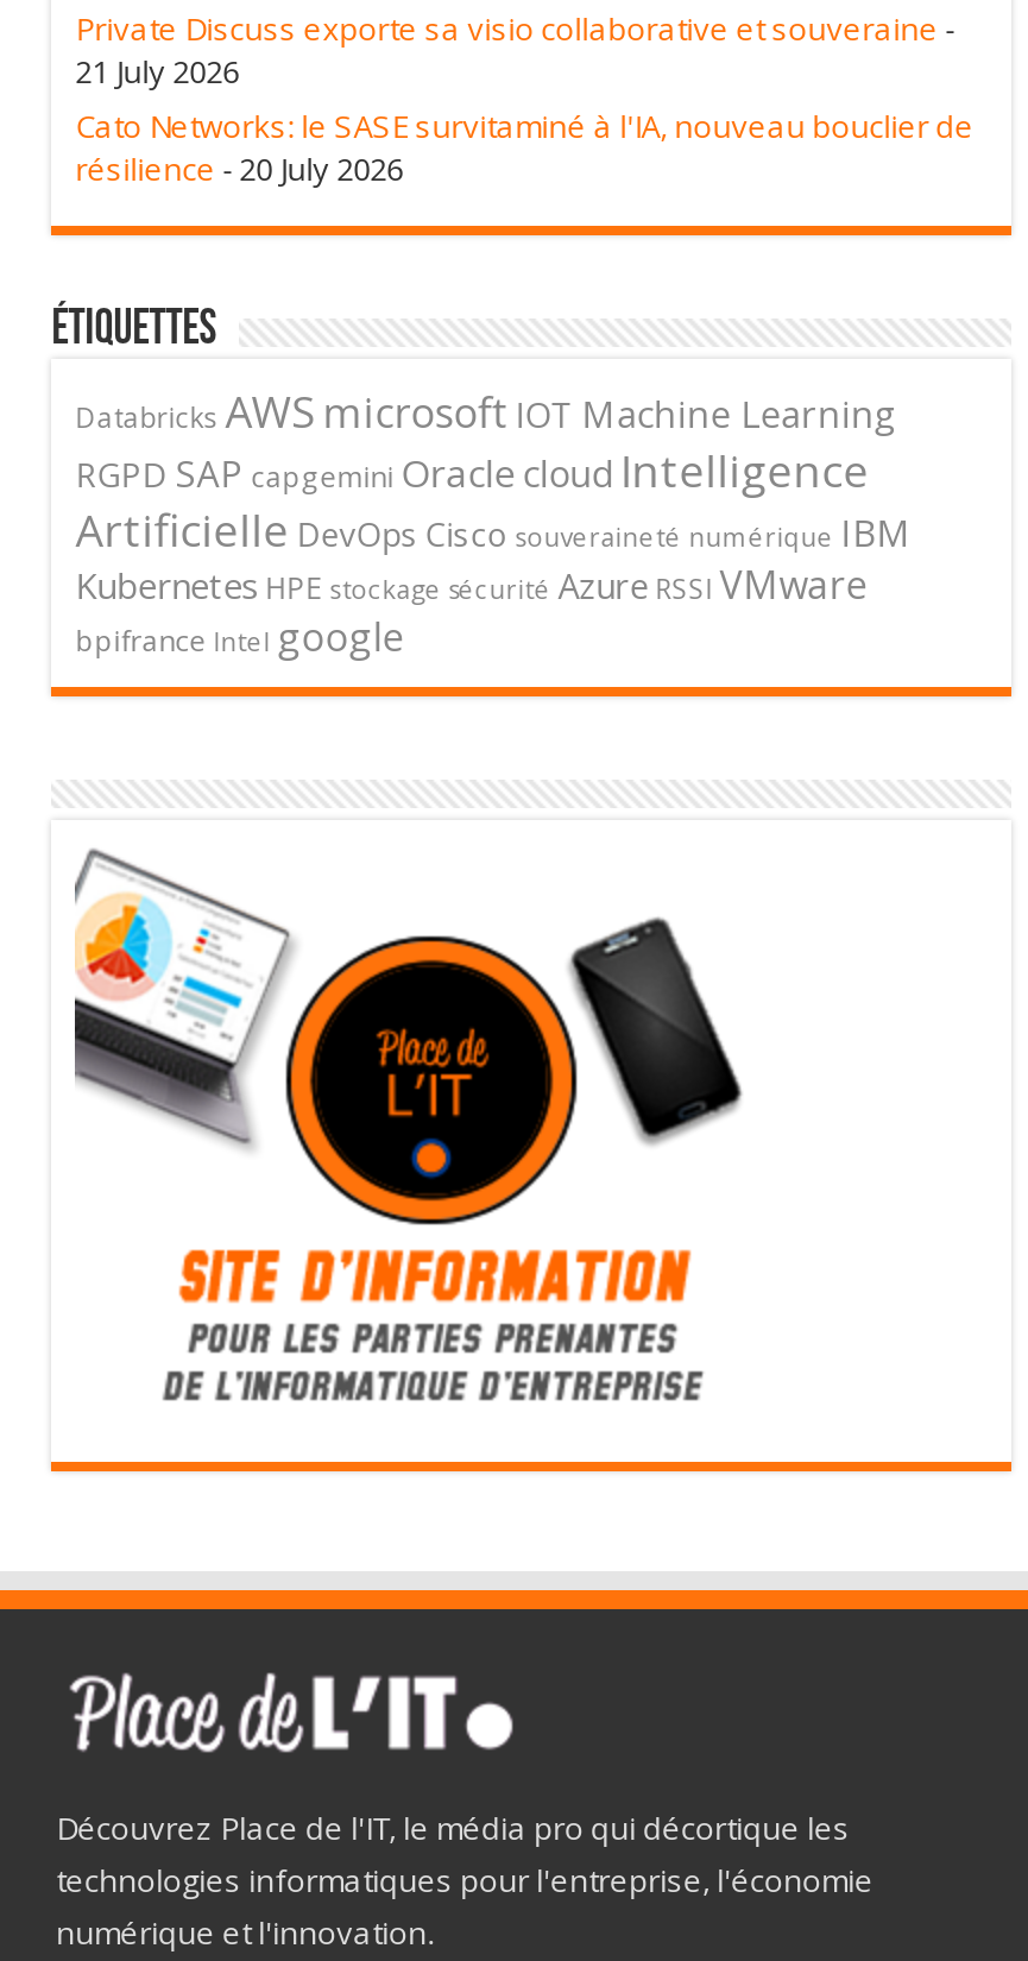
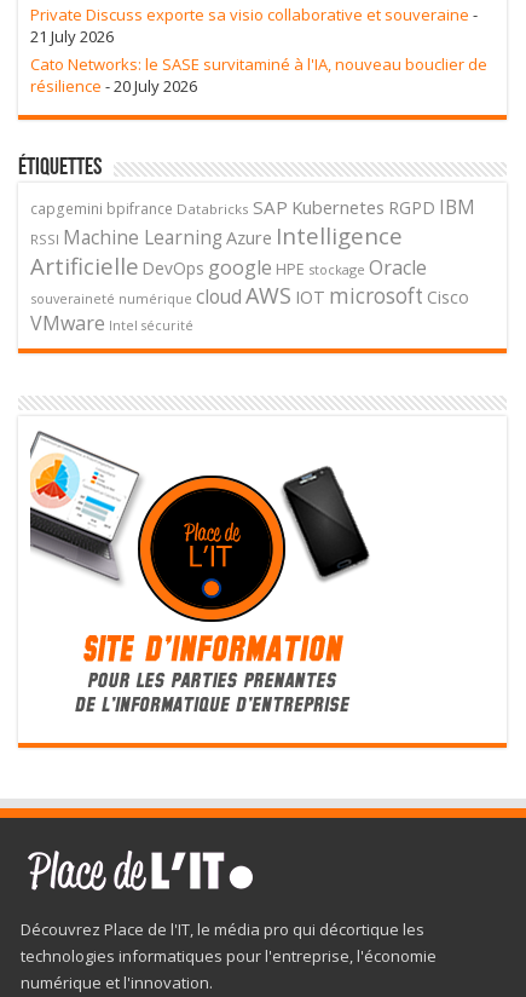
[75,383,912,663] Databricks AWS microsoft IOT Machine Learning | RGPD SAP capgemini Oracle cloud Intelligence | Artificielle DevOps Cisco souveraineté numérique IBM | Kubernetes HPE stockage sécurité Azure RSSI VMware | bpifrance Intel google -> [30,195,475,336] capgemini bpifrance Databricks SAP Kubernetes RGPD IBM | RSSI Machine Learning Azure Intelligence | Artificielle DevOps google HPE stockage Oracle | souveraineté numérique cloud AWS IOT microsoft Cisco | VMware Intel sécurité

